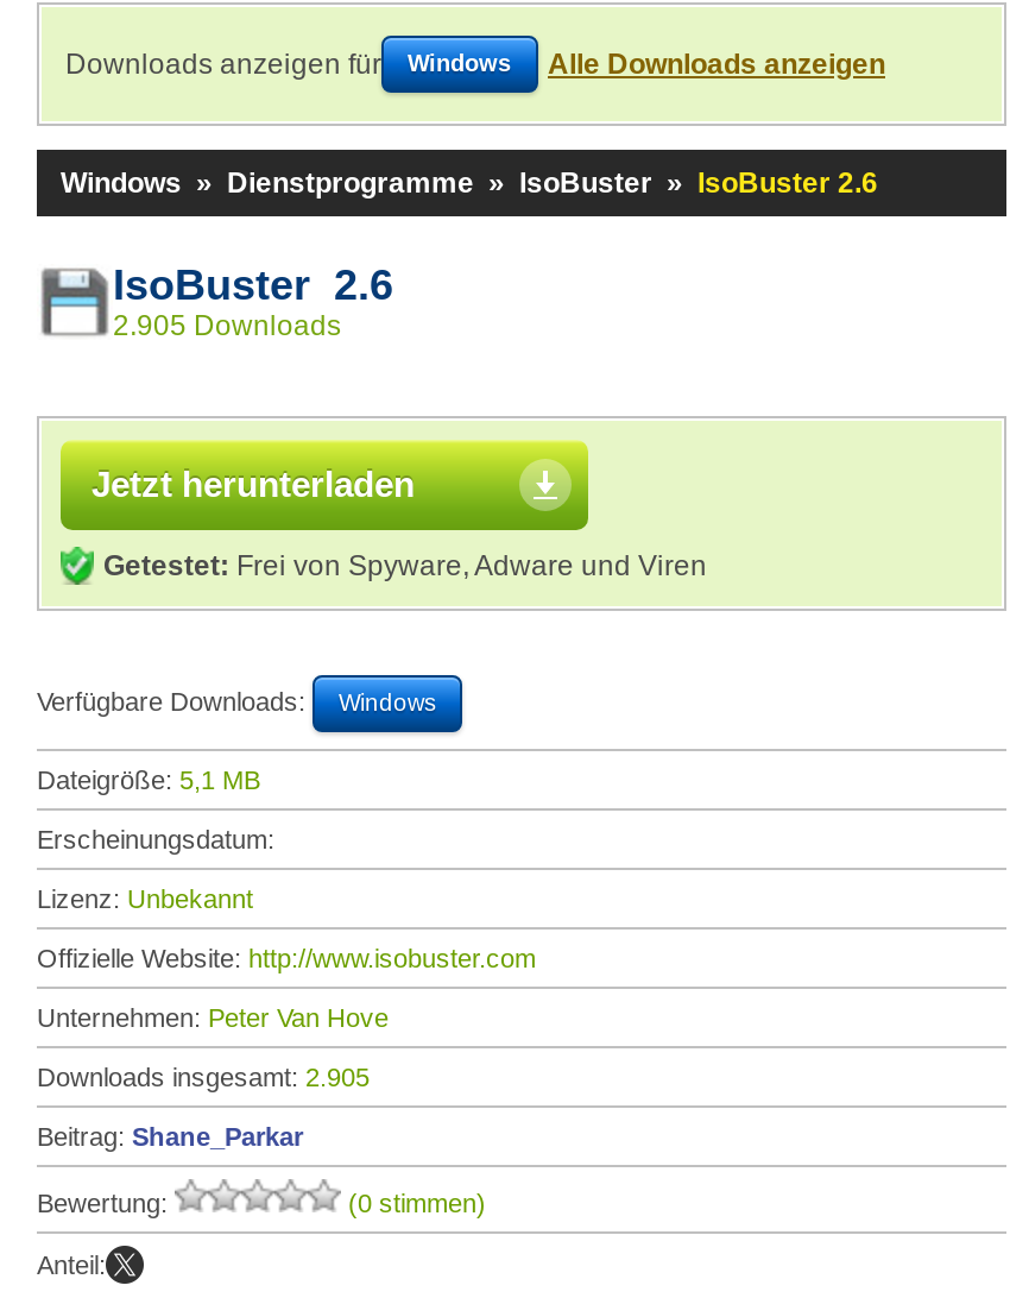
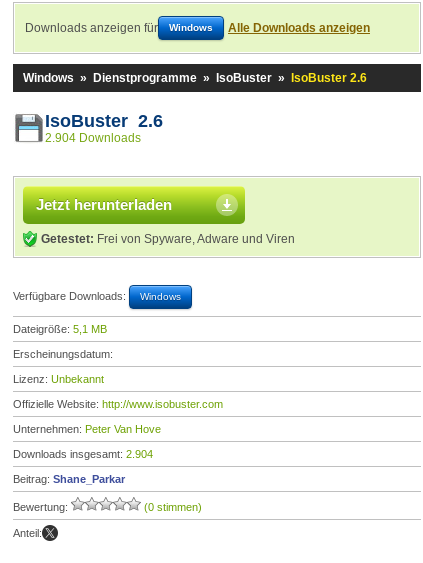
[113,309,341,342] 2.905 Downloads -> [45,131,141,145] 2.904 Downloads
[37,1063,370,1091] Downloads insgesamt: 2.905 -> [13,448,153,460] Downloads insgesamt: 2.904

